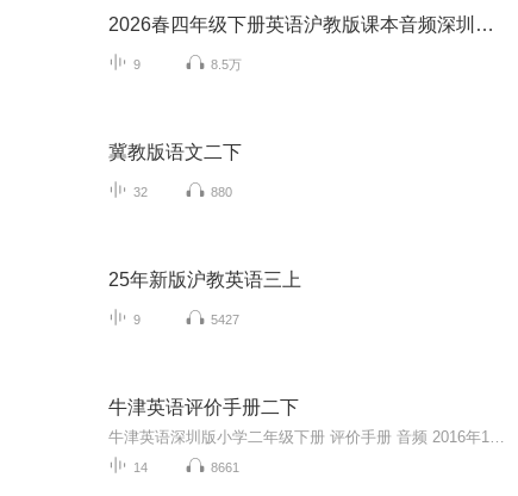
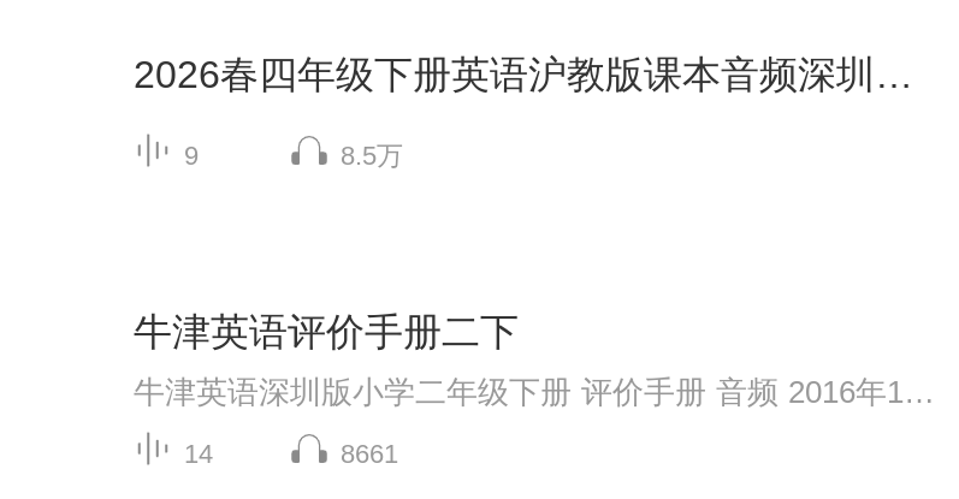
[108,142,242,199] 冀教版语文二下 | 32 | 880 -> none
[108,269,301,326] 25年新版沪教英语三上 | 9 | 5427 -> none

